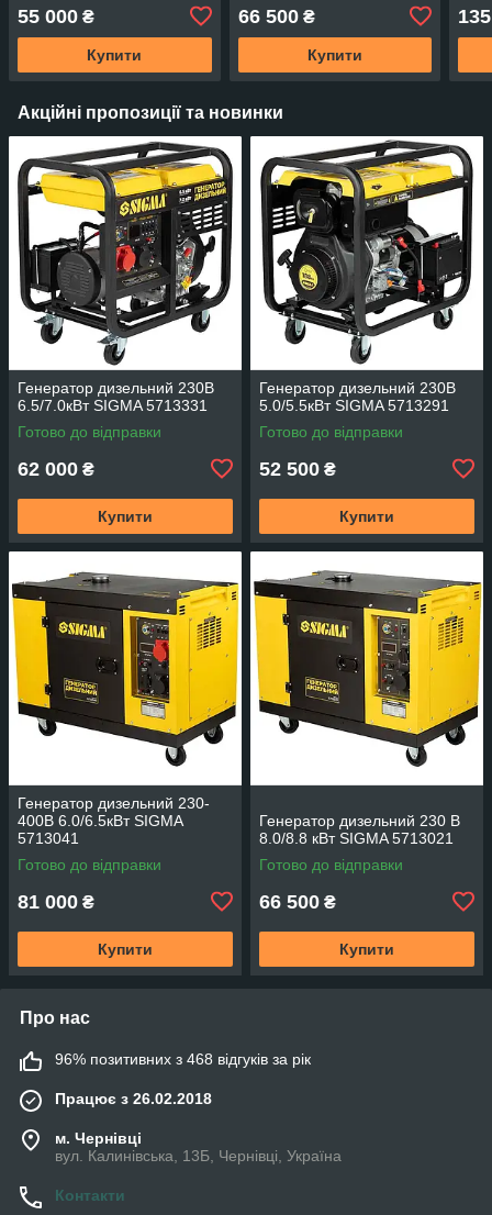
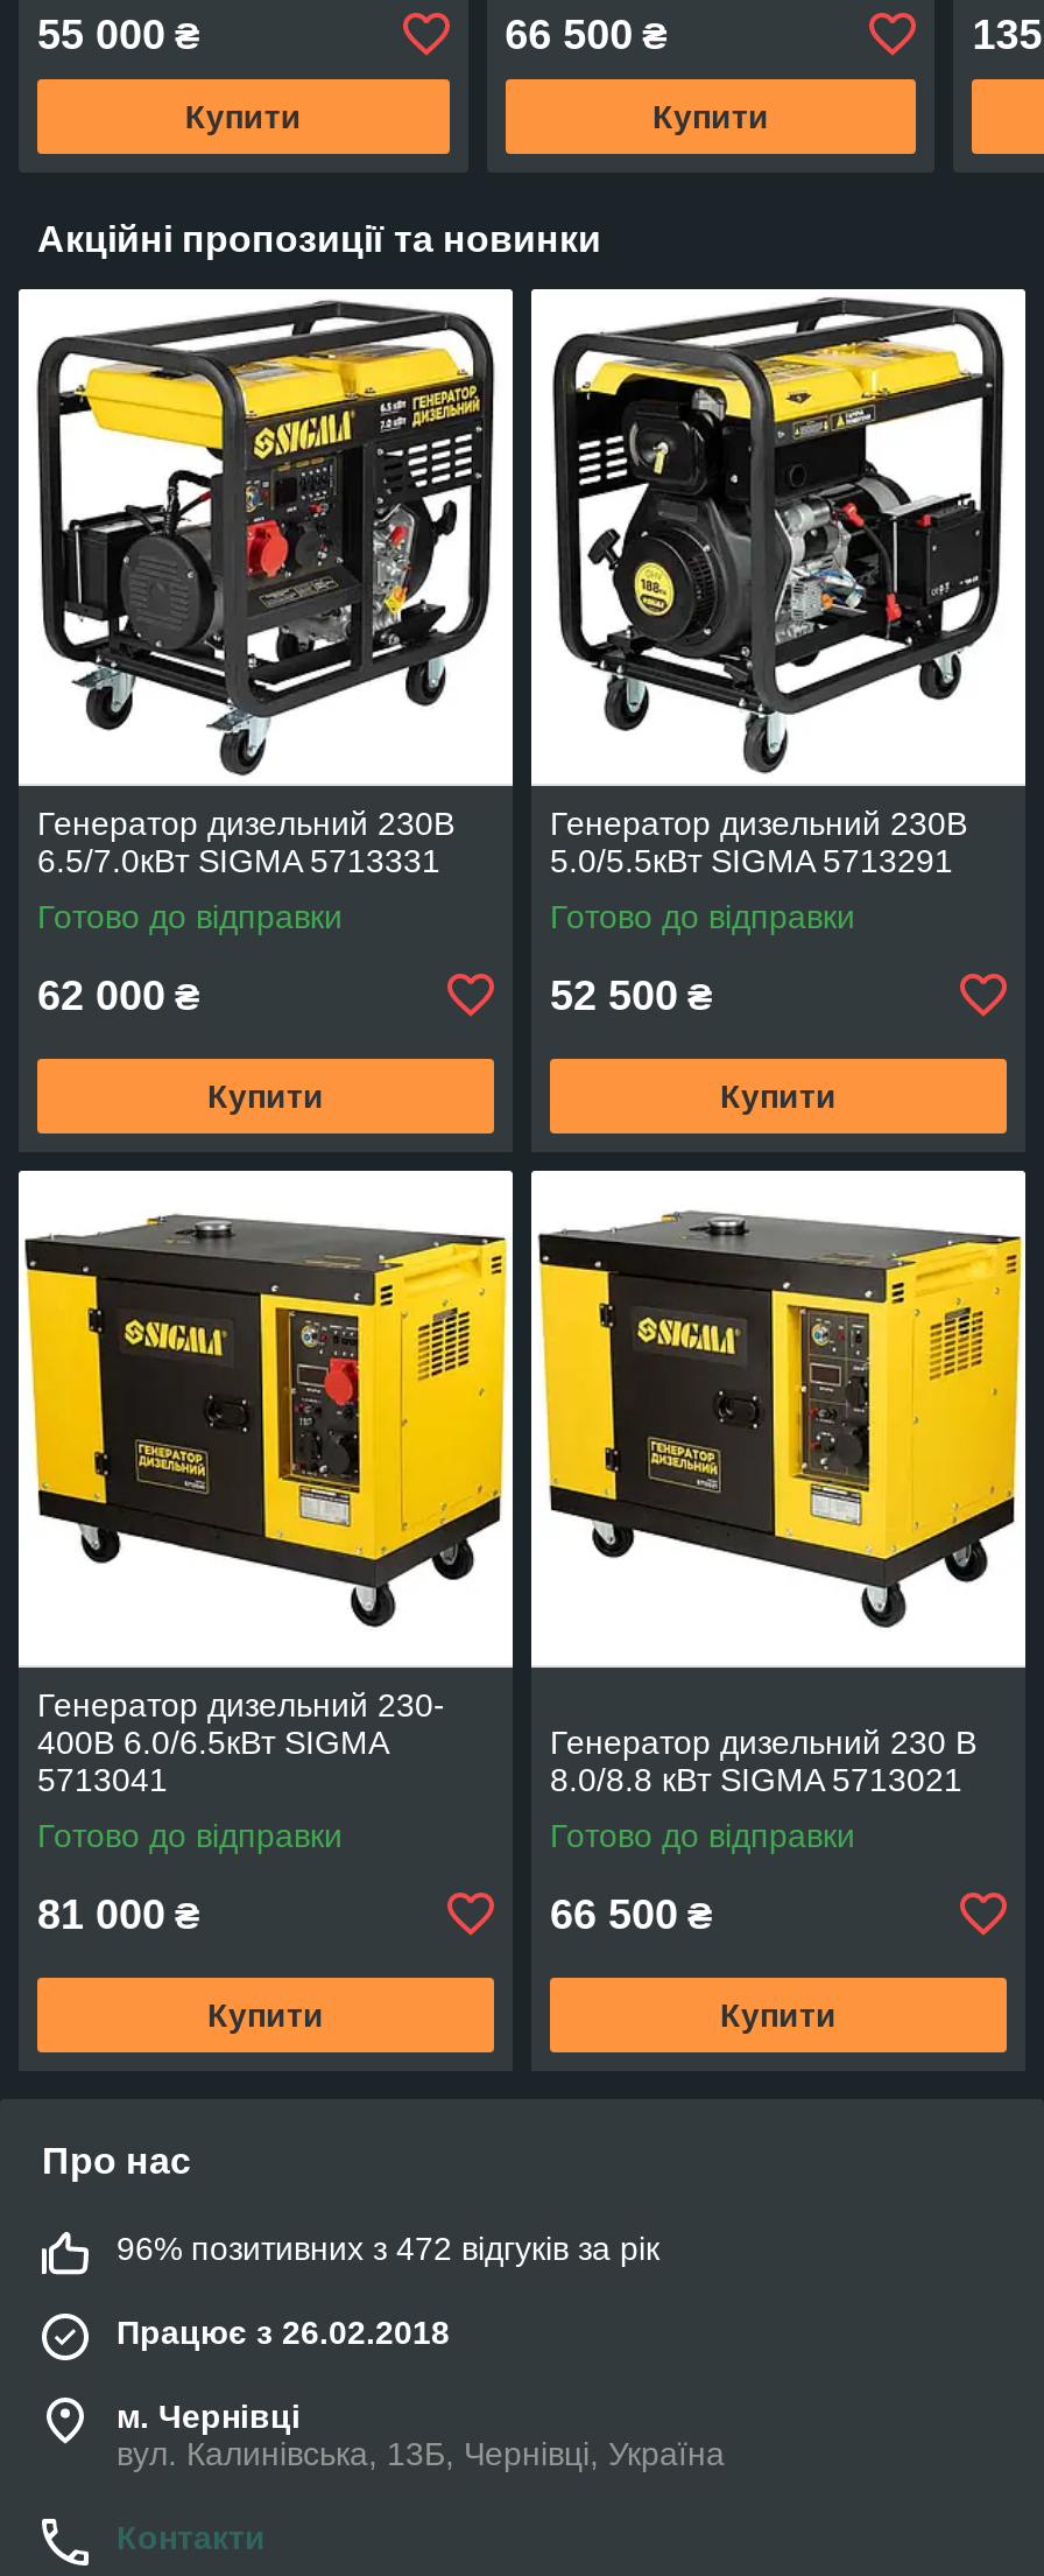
[55,1050,311,1068] 96% позитивних з 468 відгуків за рік -> [117,2229,659,2267] 96% позитивних з 472 відгуків за рік

